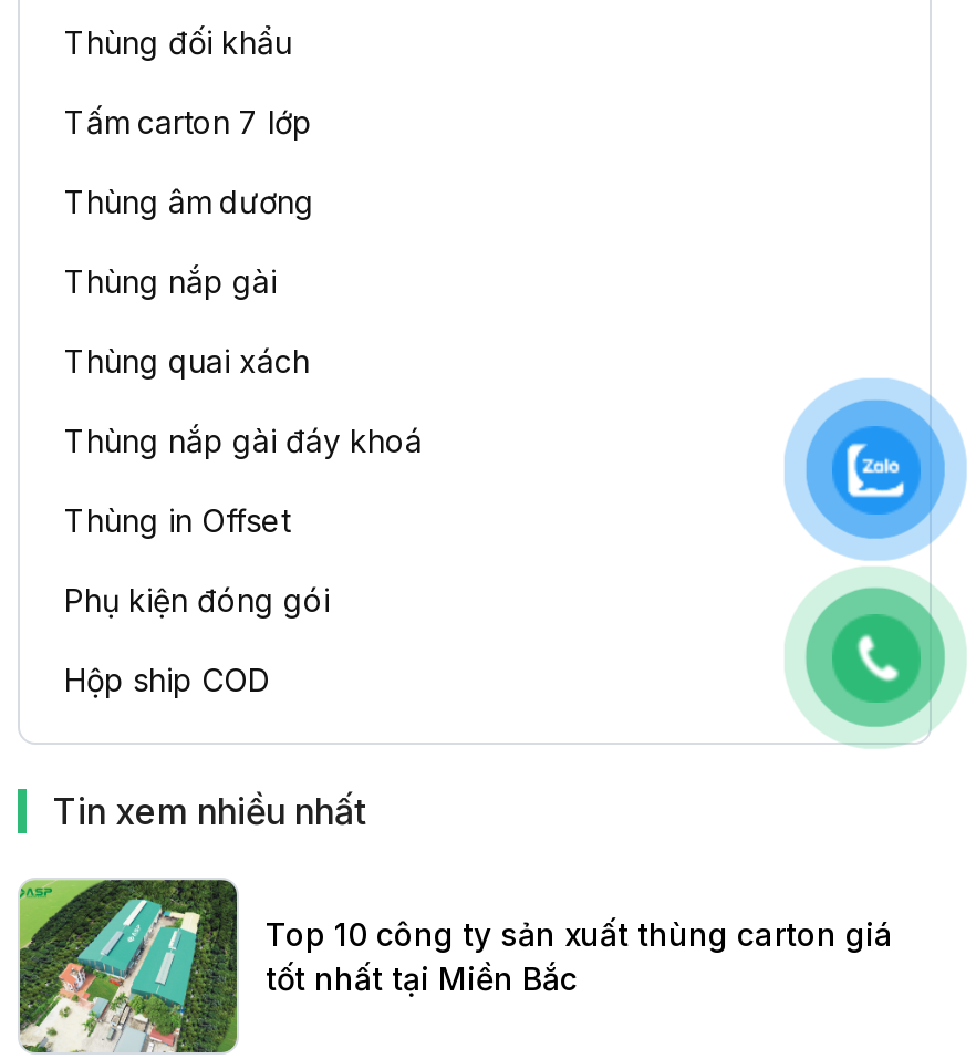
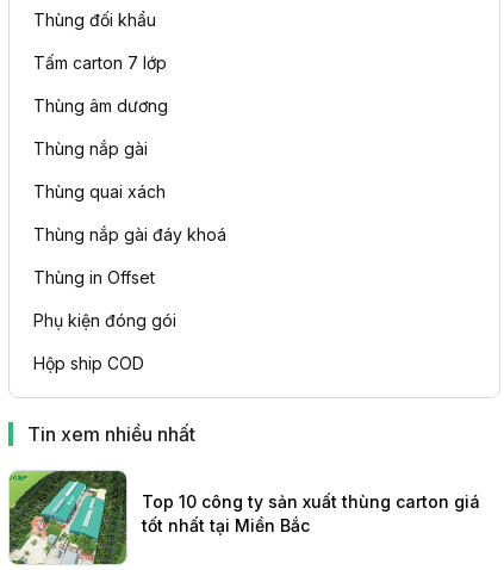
[783,376,967,748] [image] -> none

